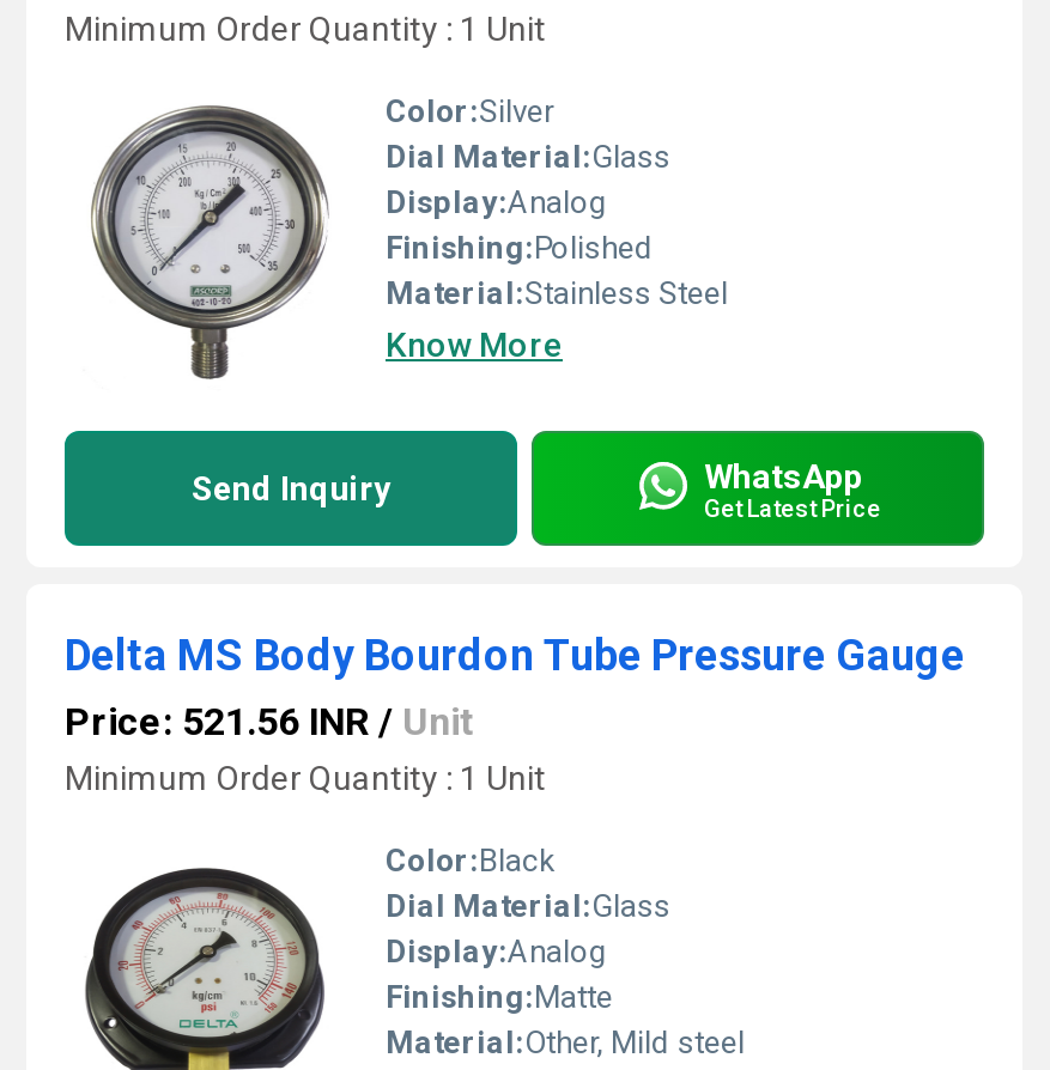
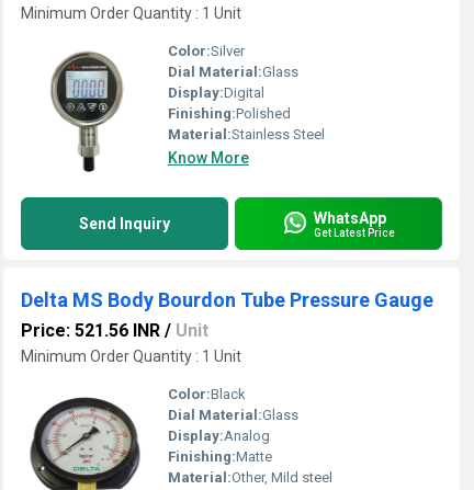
[89,103,608,381] [image] | Display:Analog -> [33,48,264,173] [image] | Display:Digital

